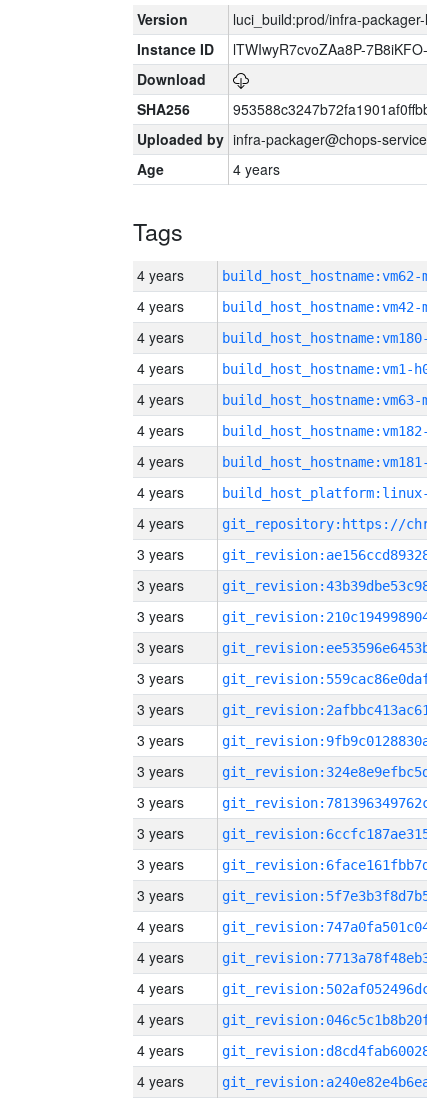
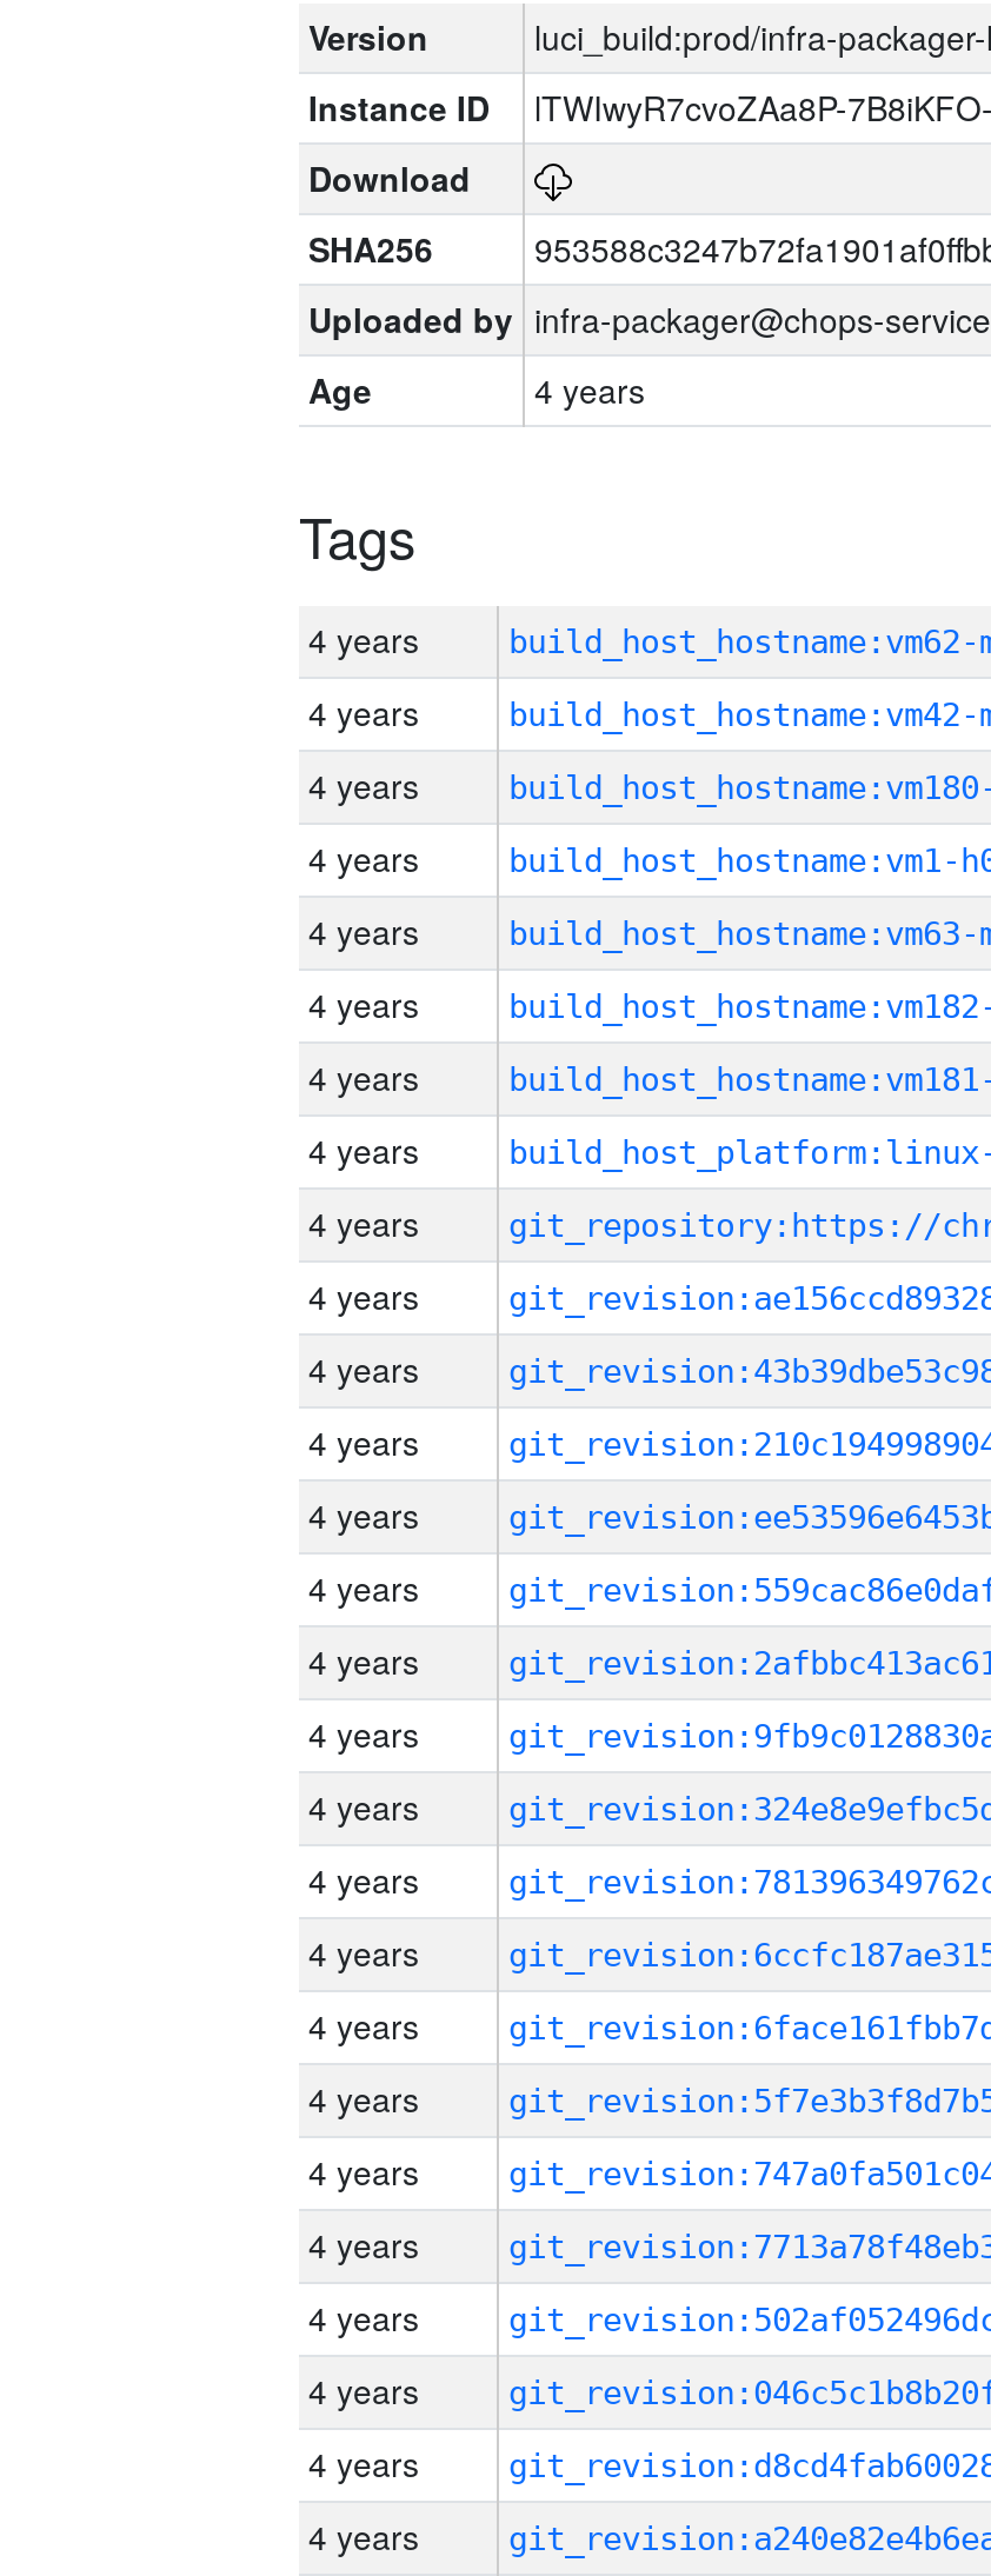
[137,544,184,564] 3 years -> [308,1272,419,1319] 4 years
[137,575,184,595] 3 years -> [308,1345,419,1392] 4 years
[137,606,184,626] 3 years -> [308,1418,419,1465] 4 years
[137,637,184,657] 3 years -> [308,1491,419,1538] 4 years
[137,668,184,688] 3 years -> [308,1564,419,1611] 4 years
[137,699,184,719] 3 years -> [308,1637,419,1684] 4 years
[137,730,184,750] 3 years -> [308,1710,419,1757] 4 years
[137,761,184,781] 3 years -> [308,1783,419,1830] 4 years
[137,792,184,812] 3 years -> [308,1856,419,1903] 4 years
[137,823,184,843] 3 years -> [308,1929,419,1976] 4 years
[137,854,184,874] 3 years -> [308,2002,419,2049] 4 years
[137,885,184,905] 3 years -> [308,2075,419,2122] 4 years

